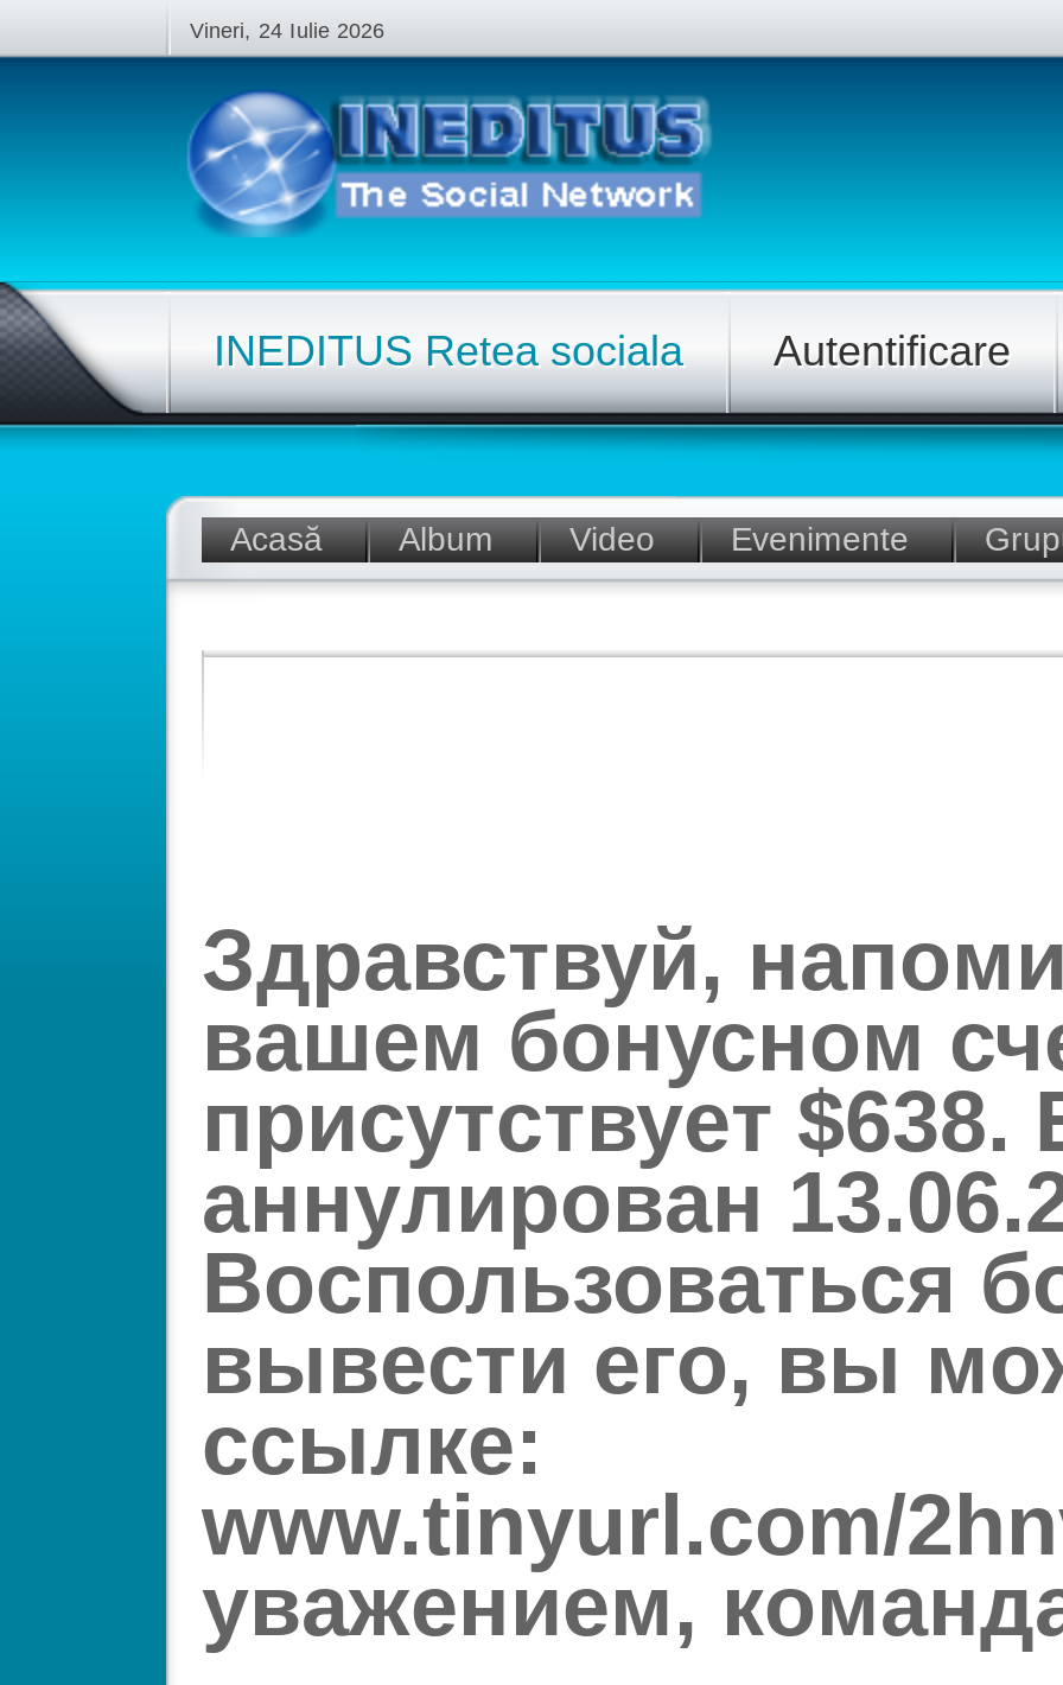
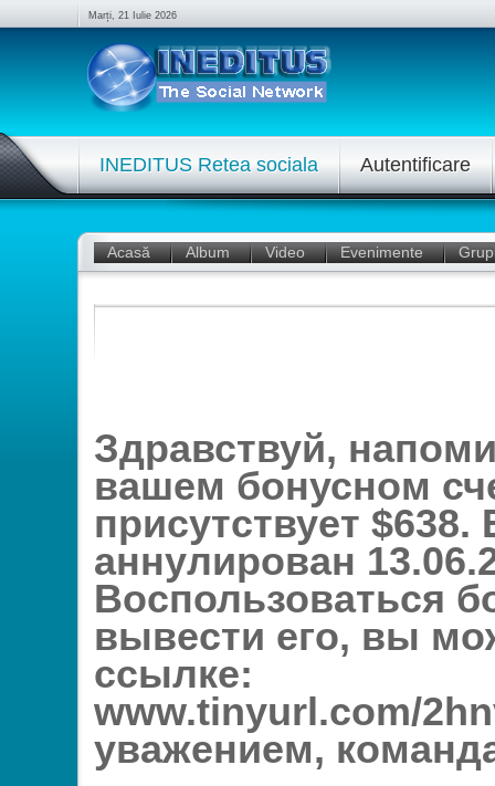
[190,19,384,43] Vineri, 24 Iulie 2026 -> [88,10,177,21] Marți, 21 Iulie 2026

